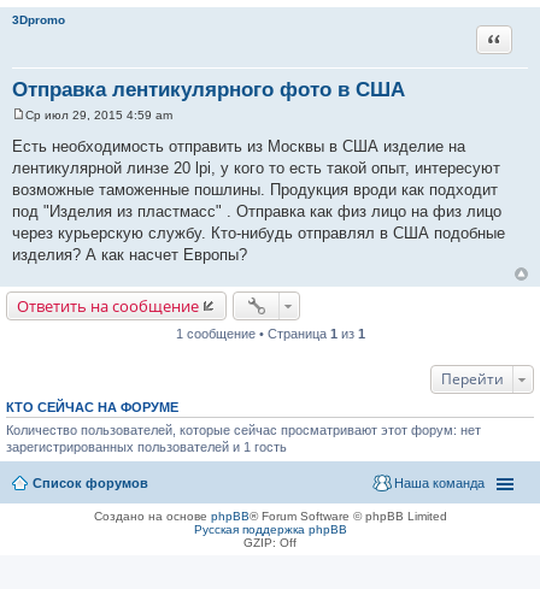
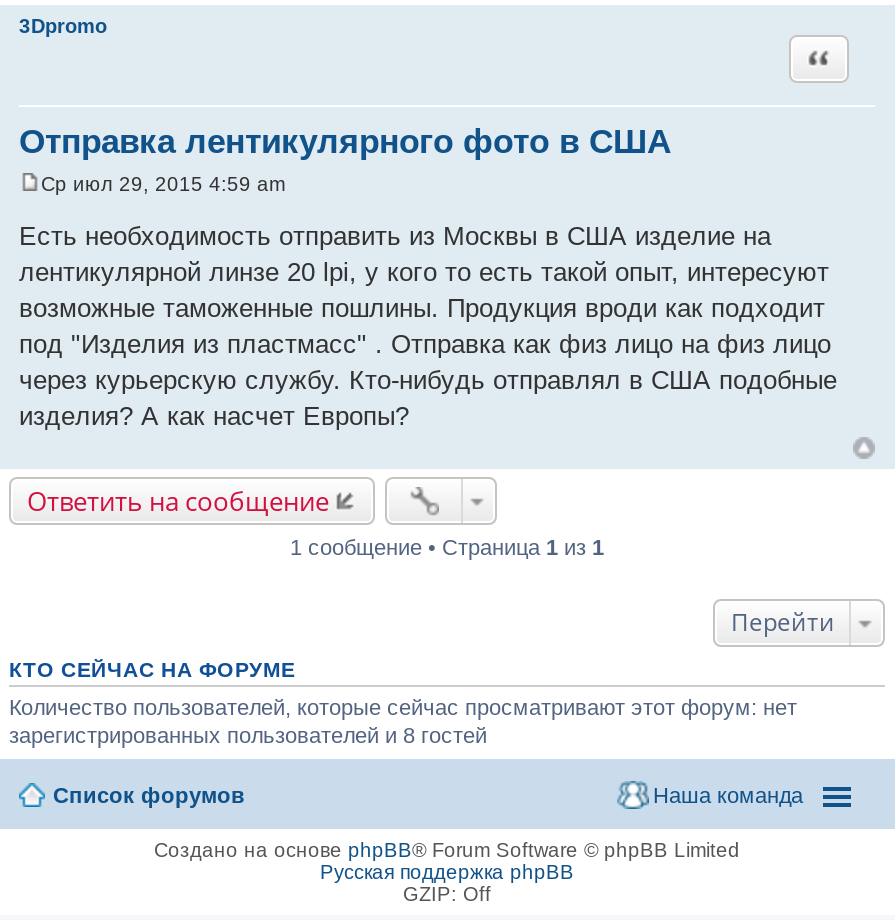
[6,439,287,454] зарегистрированных пользователей и 1 гость -> [9,722,487,746] зарегистрированных пользователей и 8 гостей

